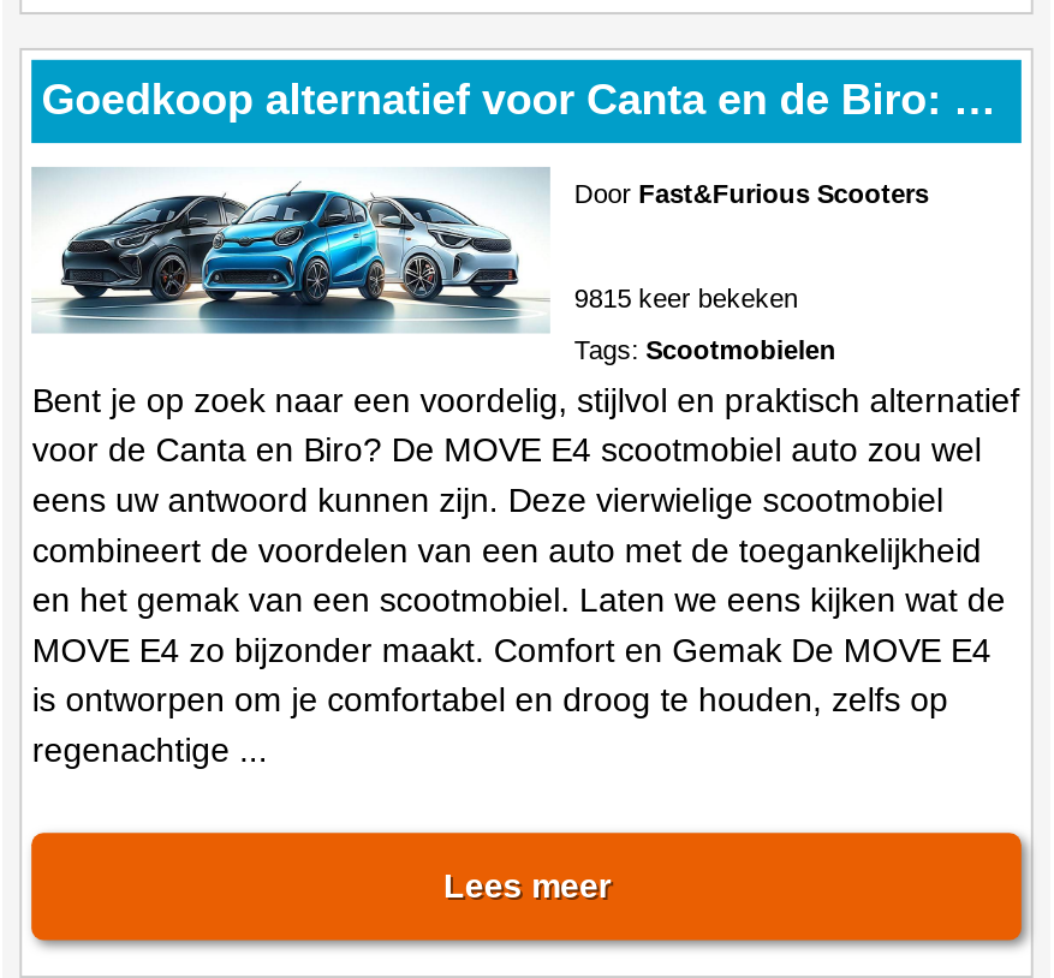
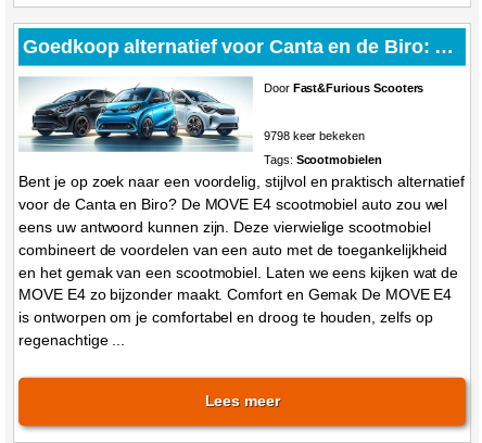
[574,284,798,312] 9815 keer bekeken -> [263,129,365,142] 9798 keer bekeken

